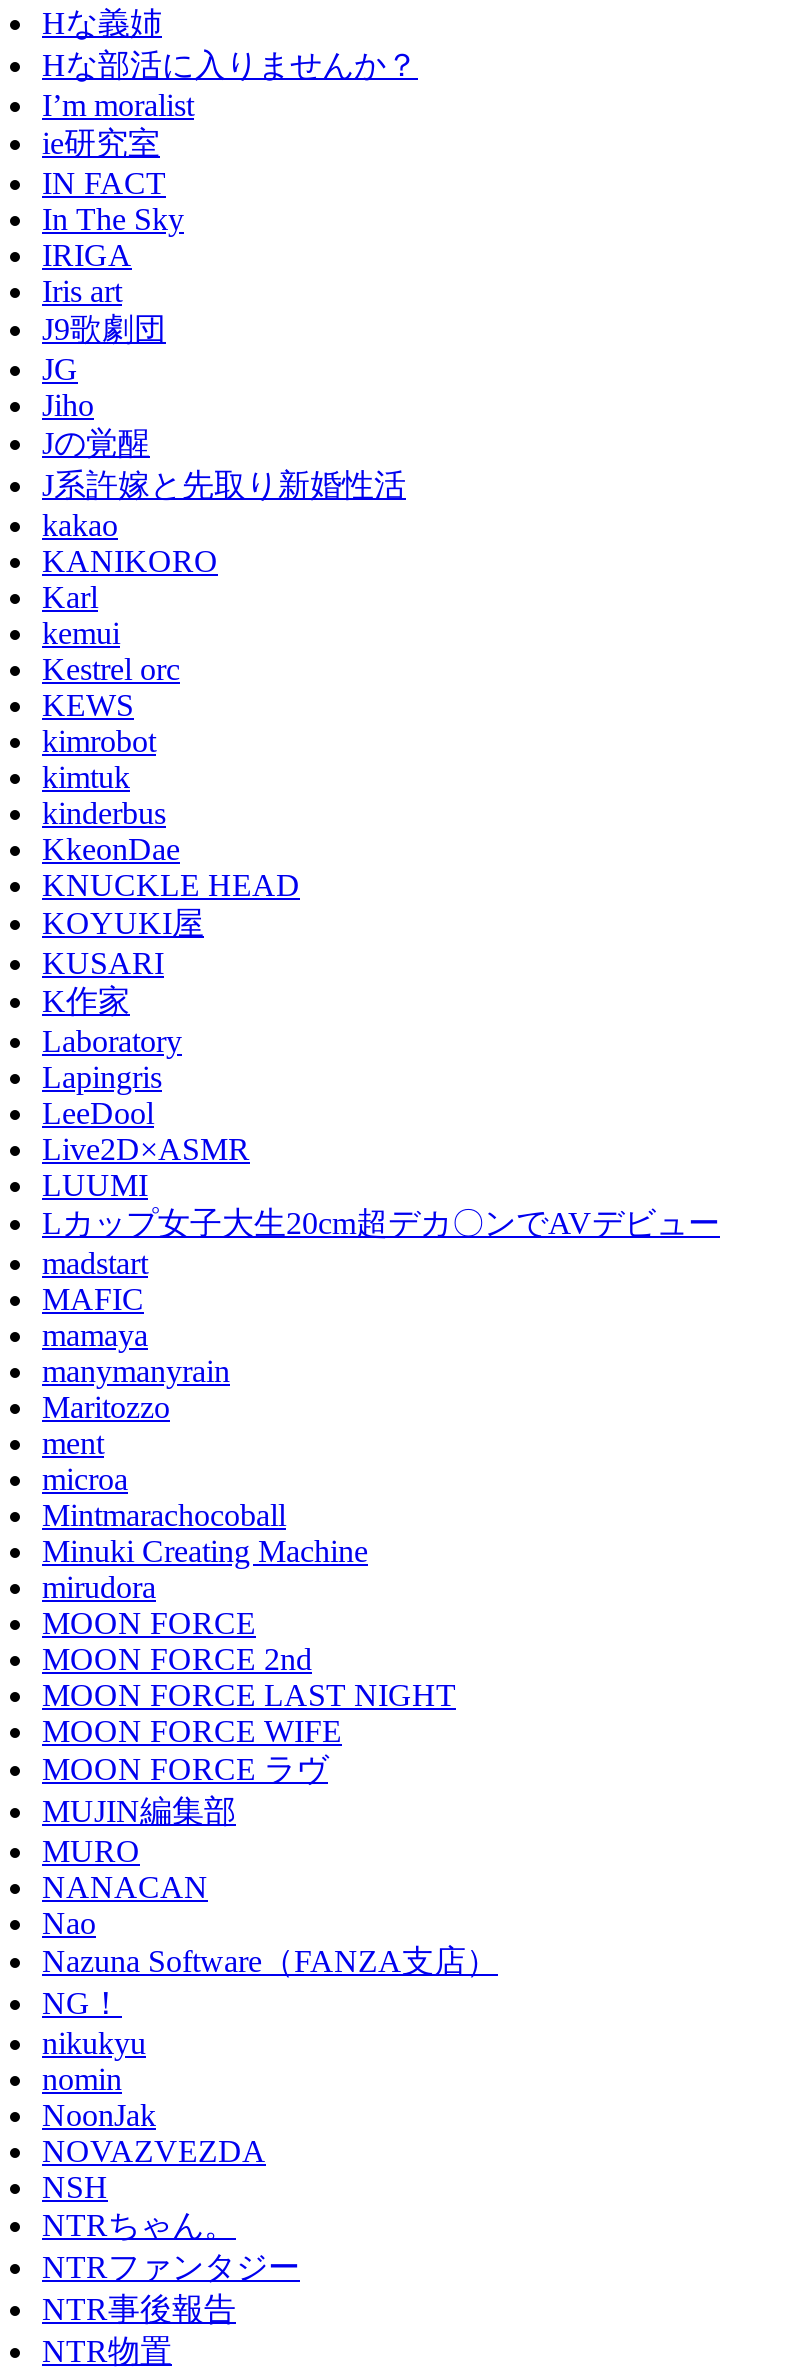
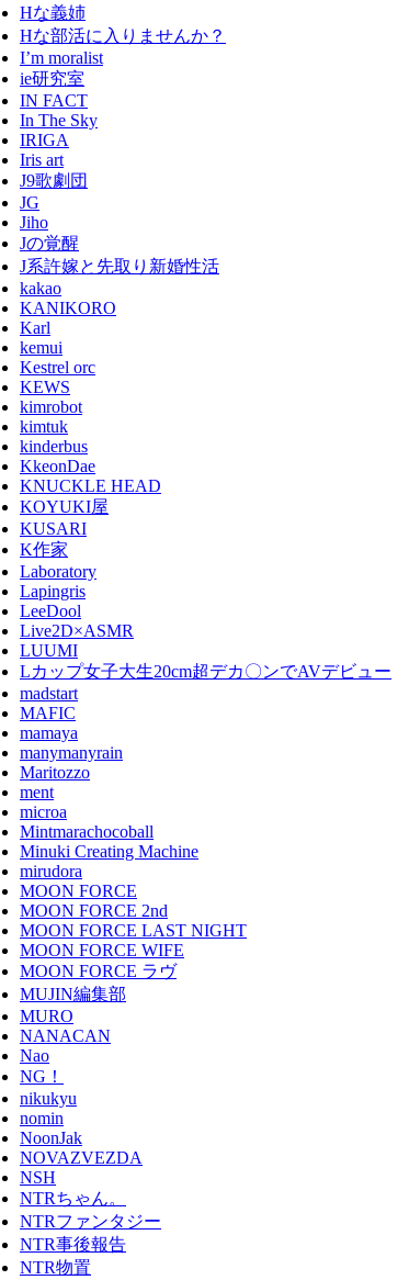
[42,1944,498,1978] Nazuna Software（FANZA支店） -> none

